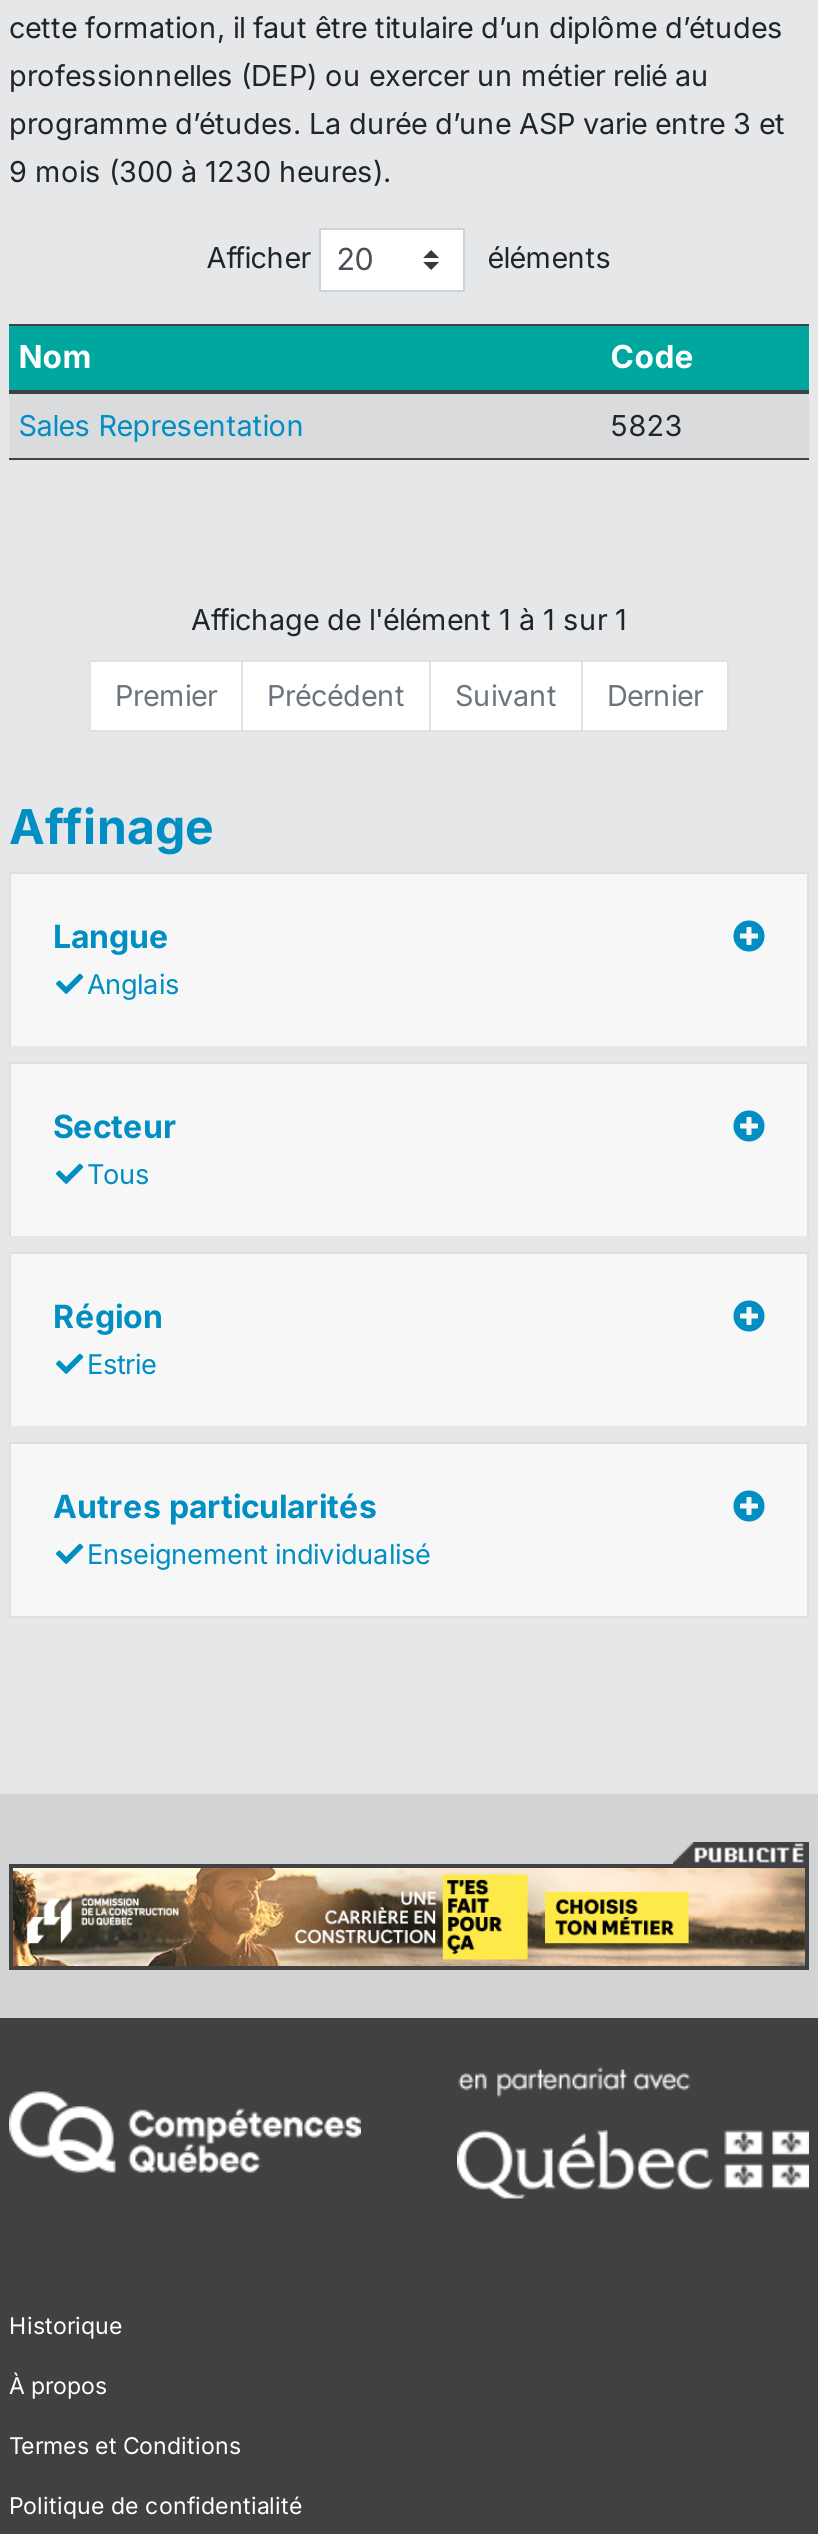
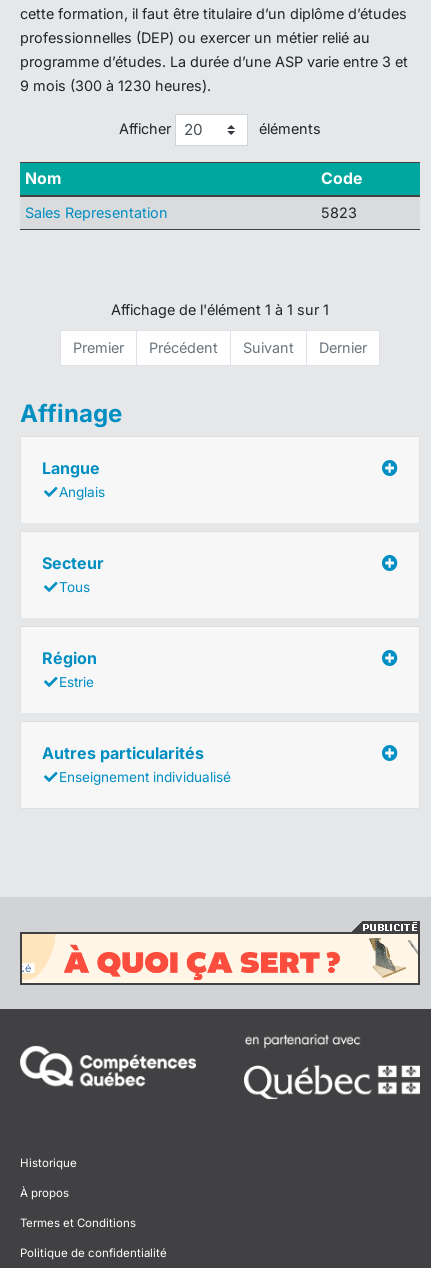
[11,1866,807,1968] [image] -> [22,934,418,983] [image]

